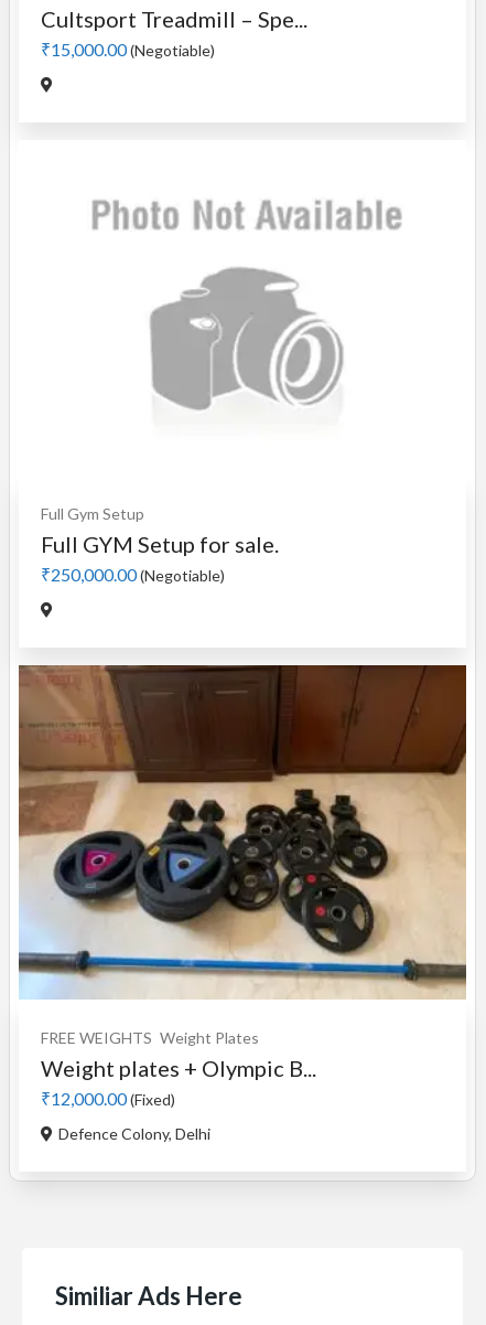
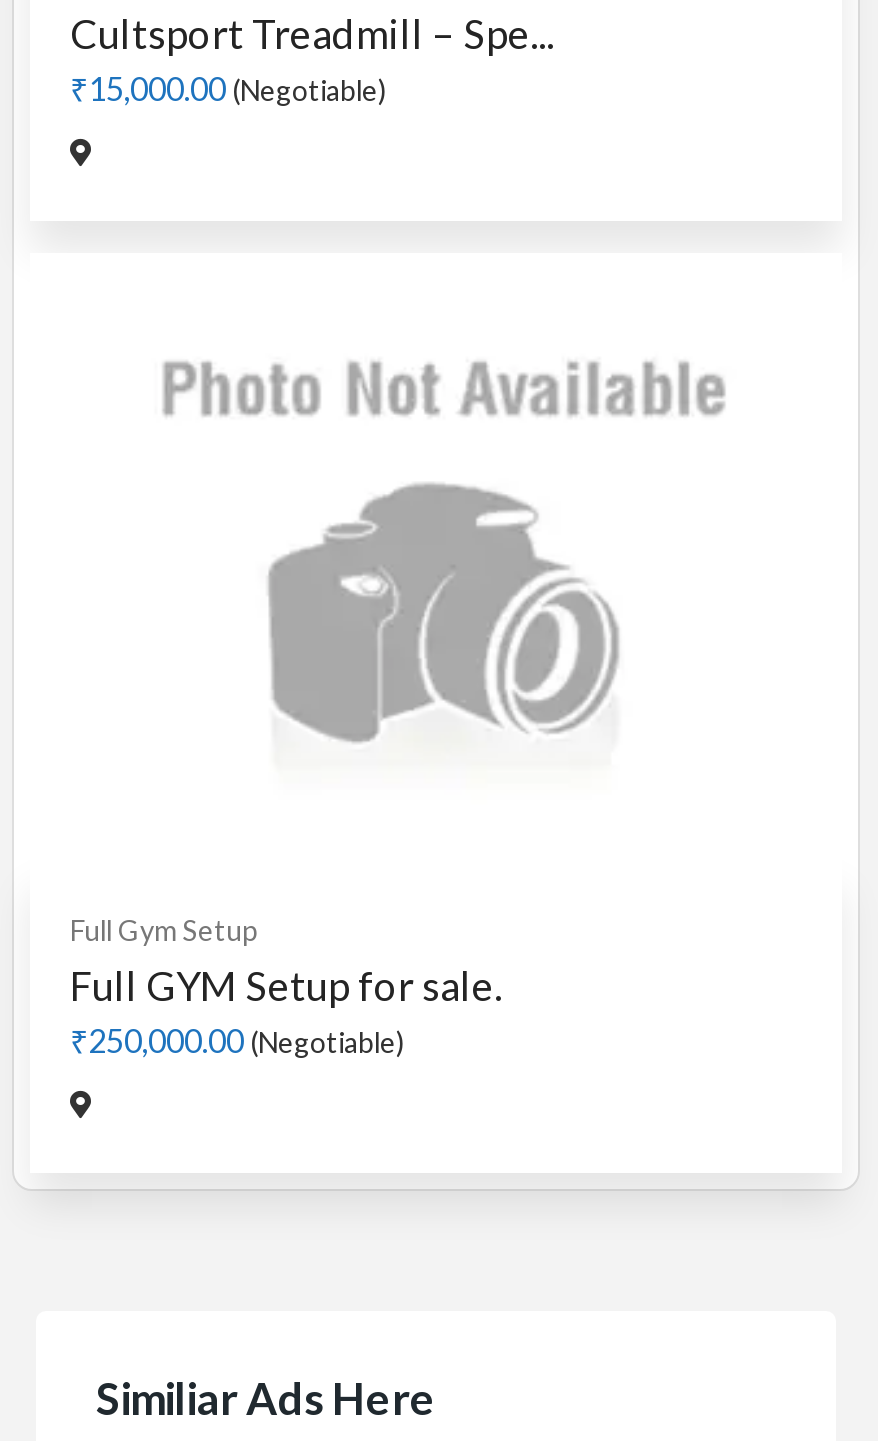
[18,664,467,1143] [image] | FREE WEIGHTS Weight Plates | Weight plates + Olympic B... | ₹12,000.00 (Fixed) | Defence Colony, Delhi -> none

